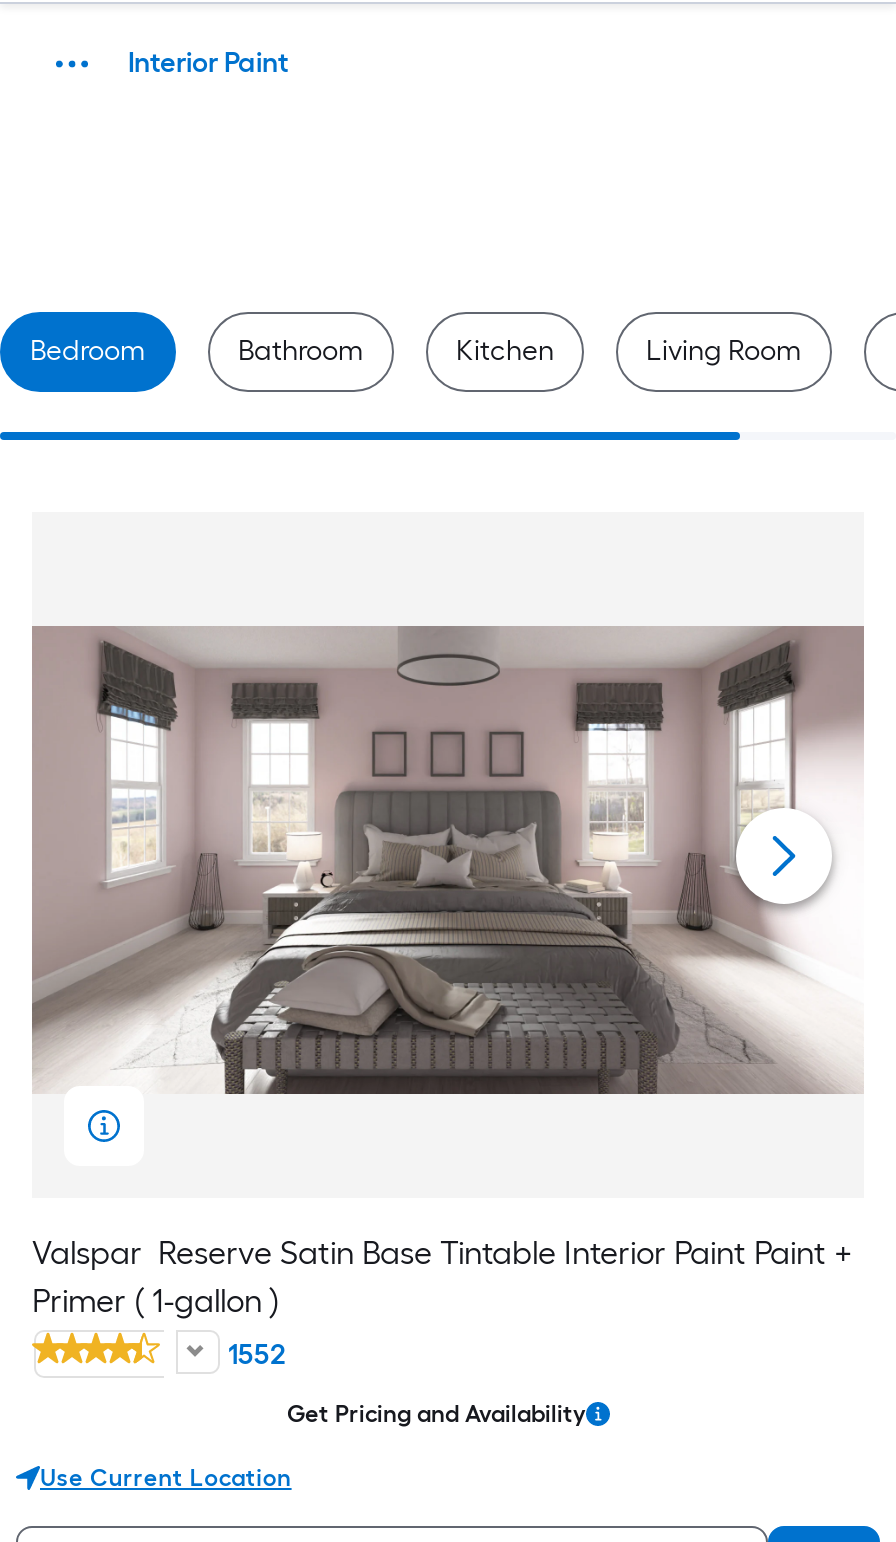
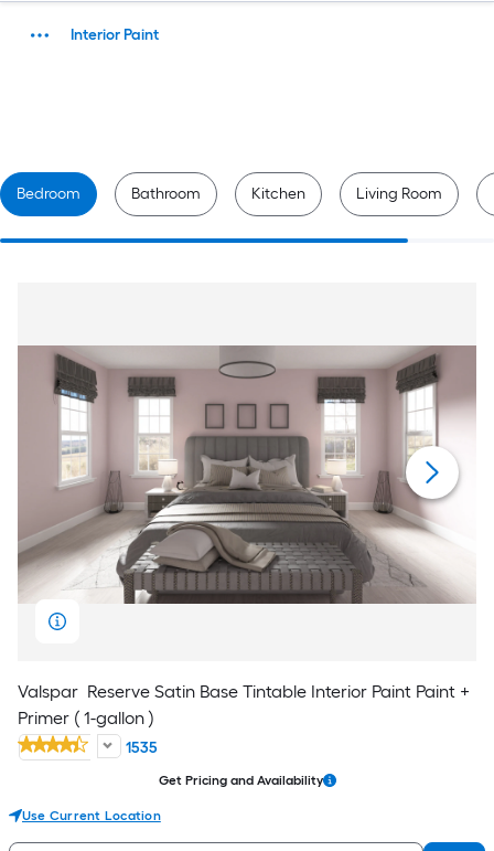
[228,1338,286,1372] 1552 -> [126,738,158,757] 1535

